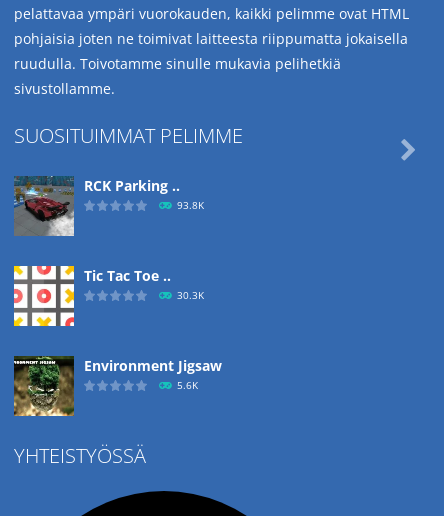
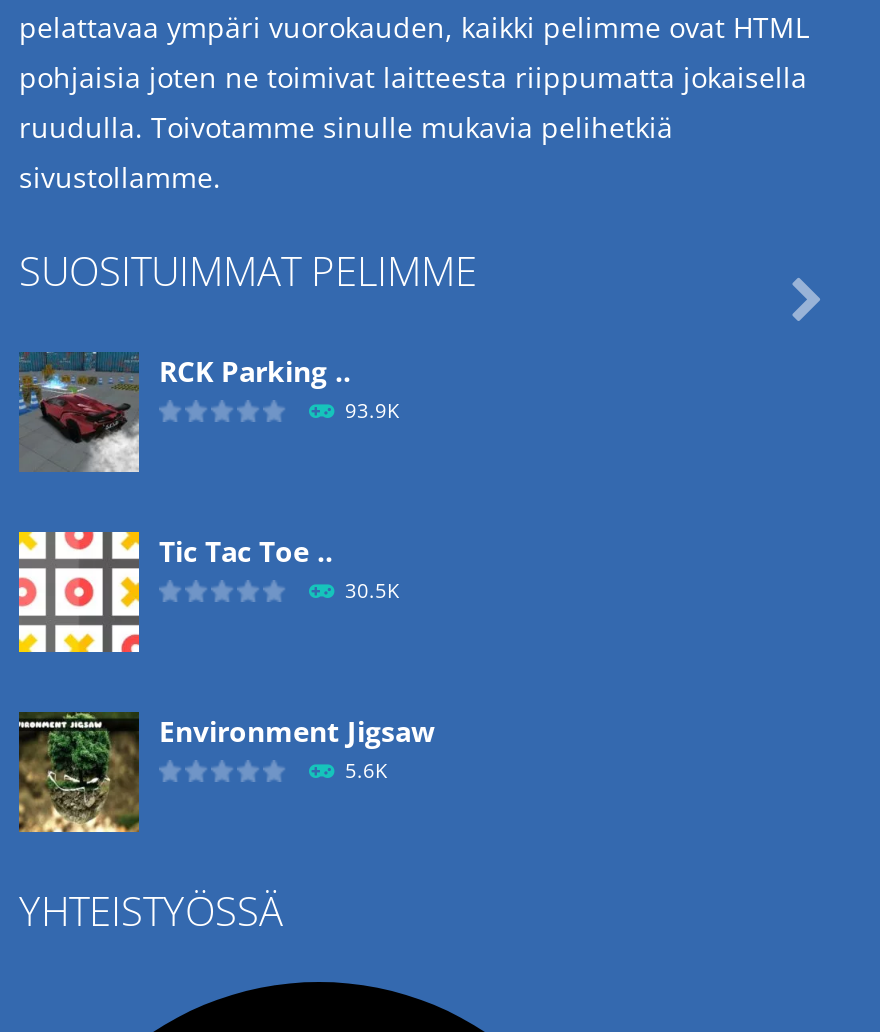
[177,197,204,211] 93.8K -> [345,395,399,423] 93.9K
[177,287,204,301] 30.3K -> [345,575,399,603] 30.5K

